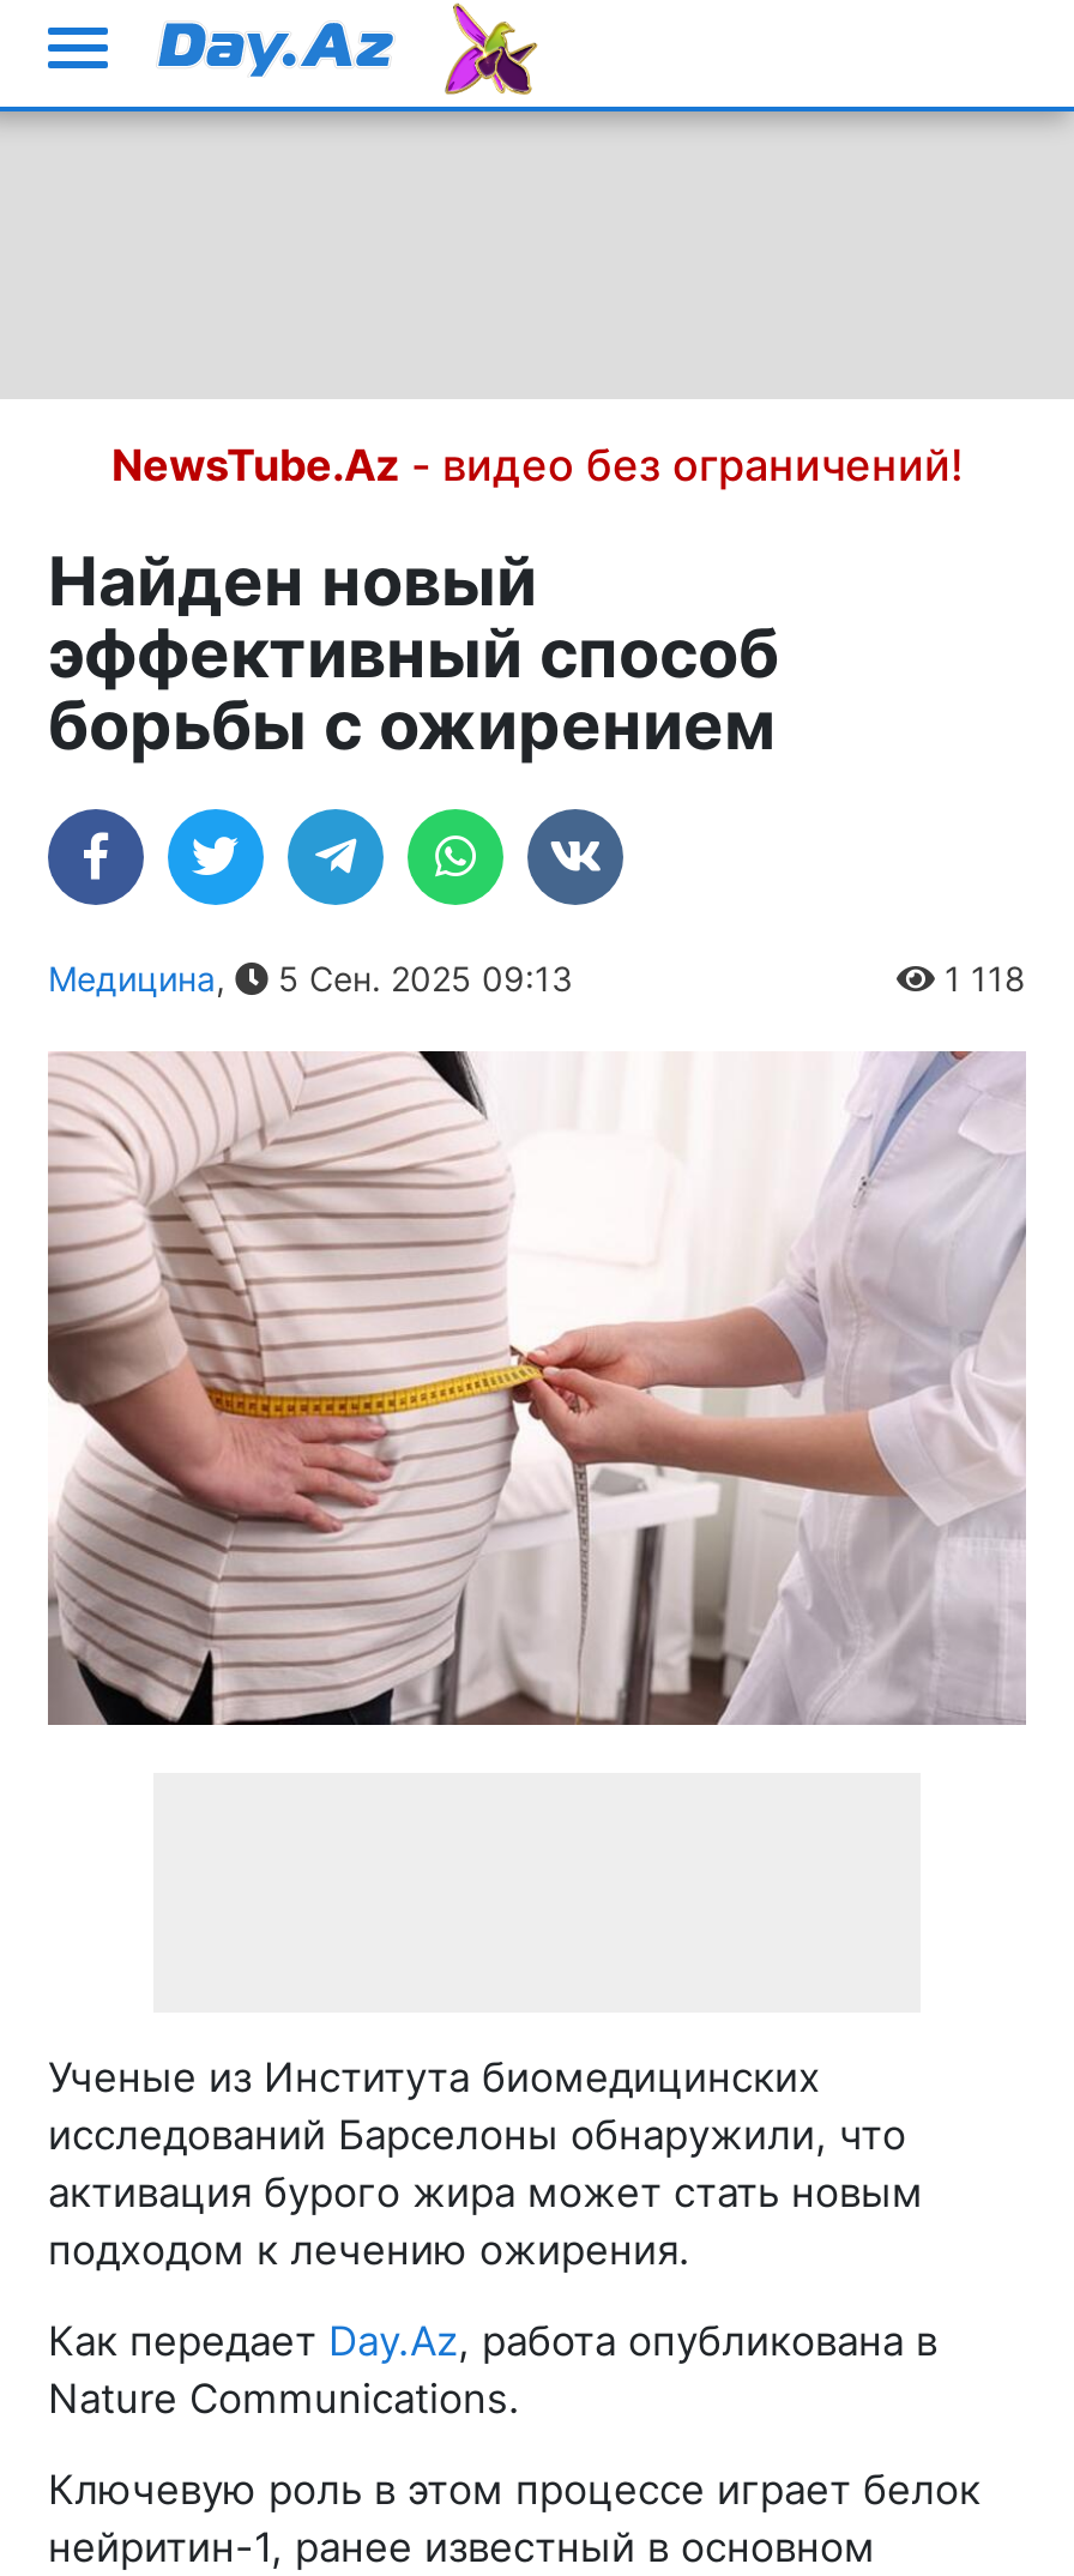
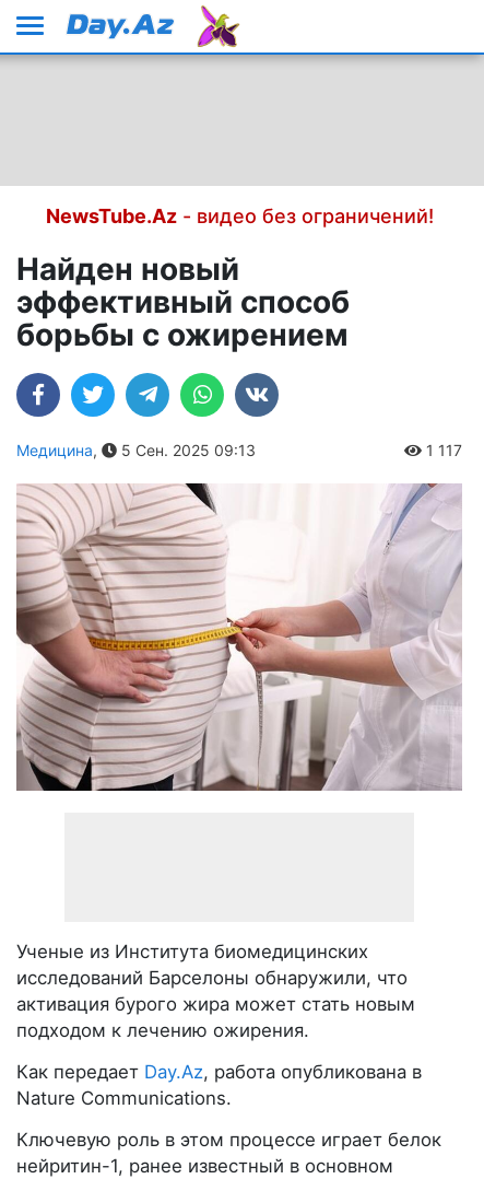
[935,958,1026,999] 1 118 -> [422,441,462,459] 1 117

